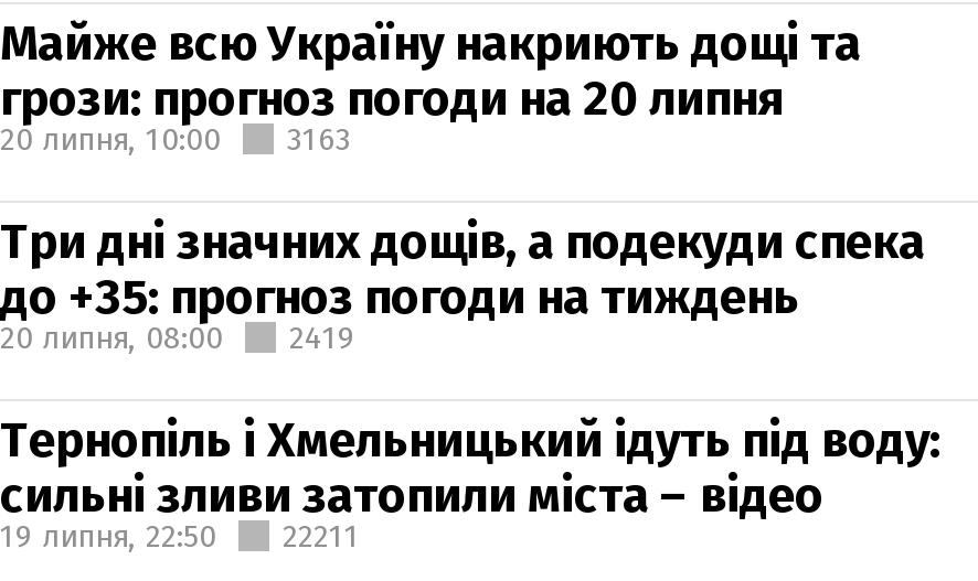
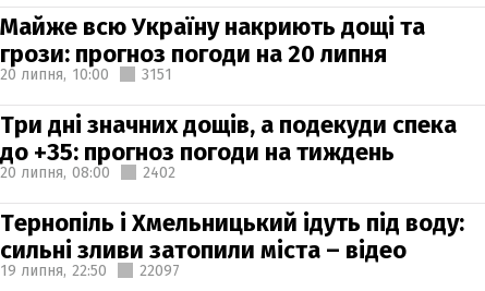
[0,120,351,158] 20 липня, 10:00 3163 -> [0,65,172,83] 20 липня, 10:00 3151
[0,319,355,356] 20 липня, 08:00 2419 -> [0,163,175,181] 20 липня, 08:00 2402
[0,517,360,555] 19 липня, 22:50 22211 -> [0,261,180,280] 19 липня, 22:50 22097

